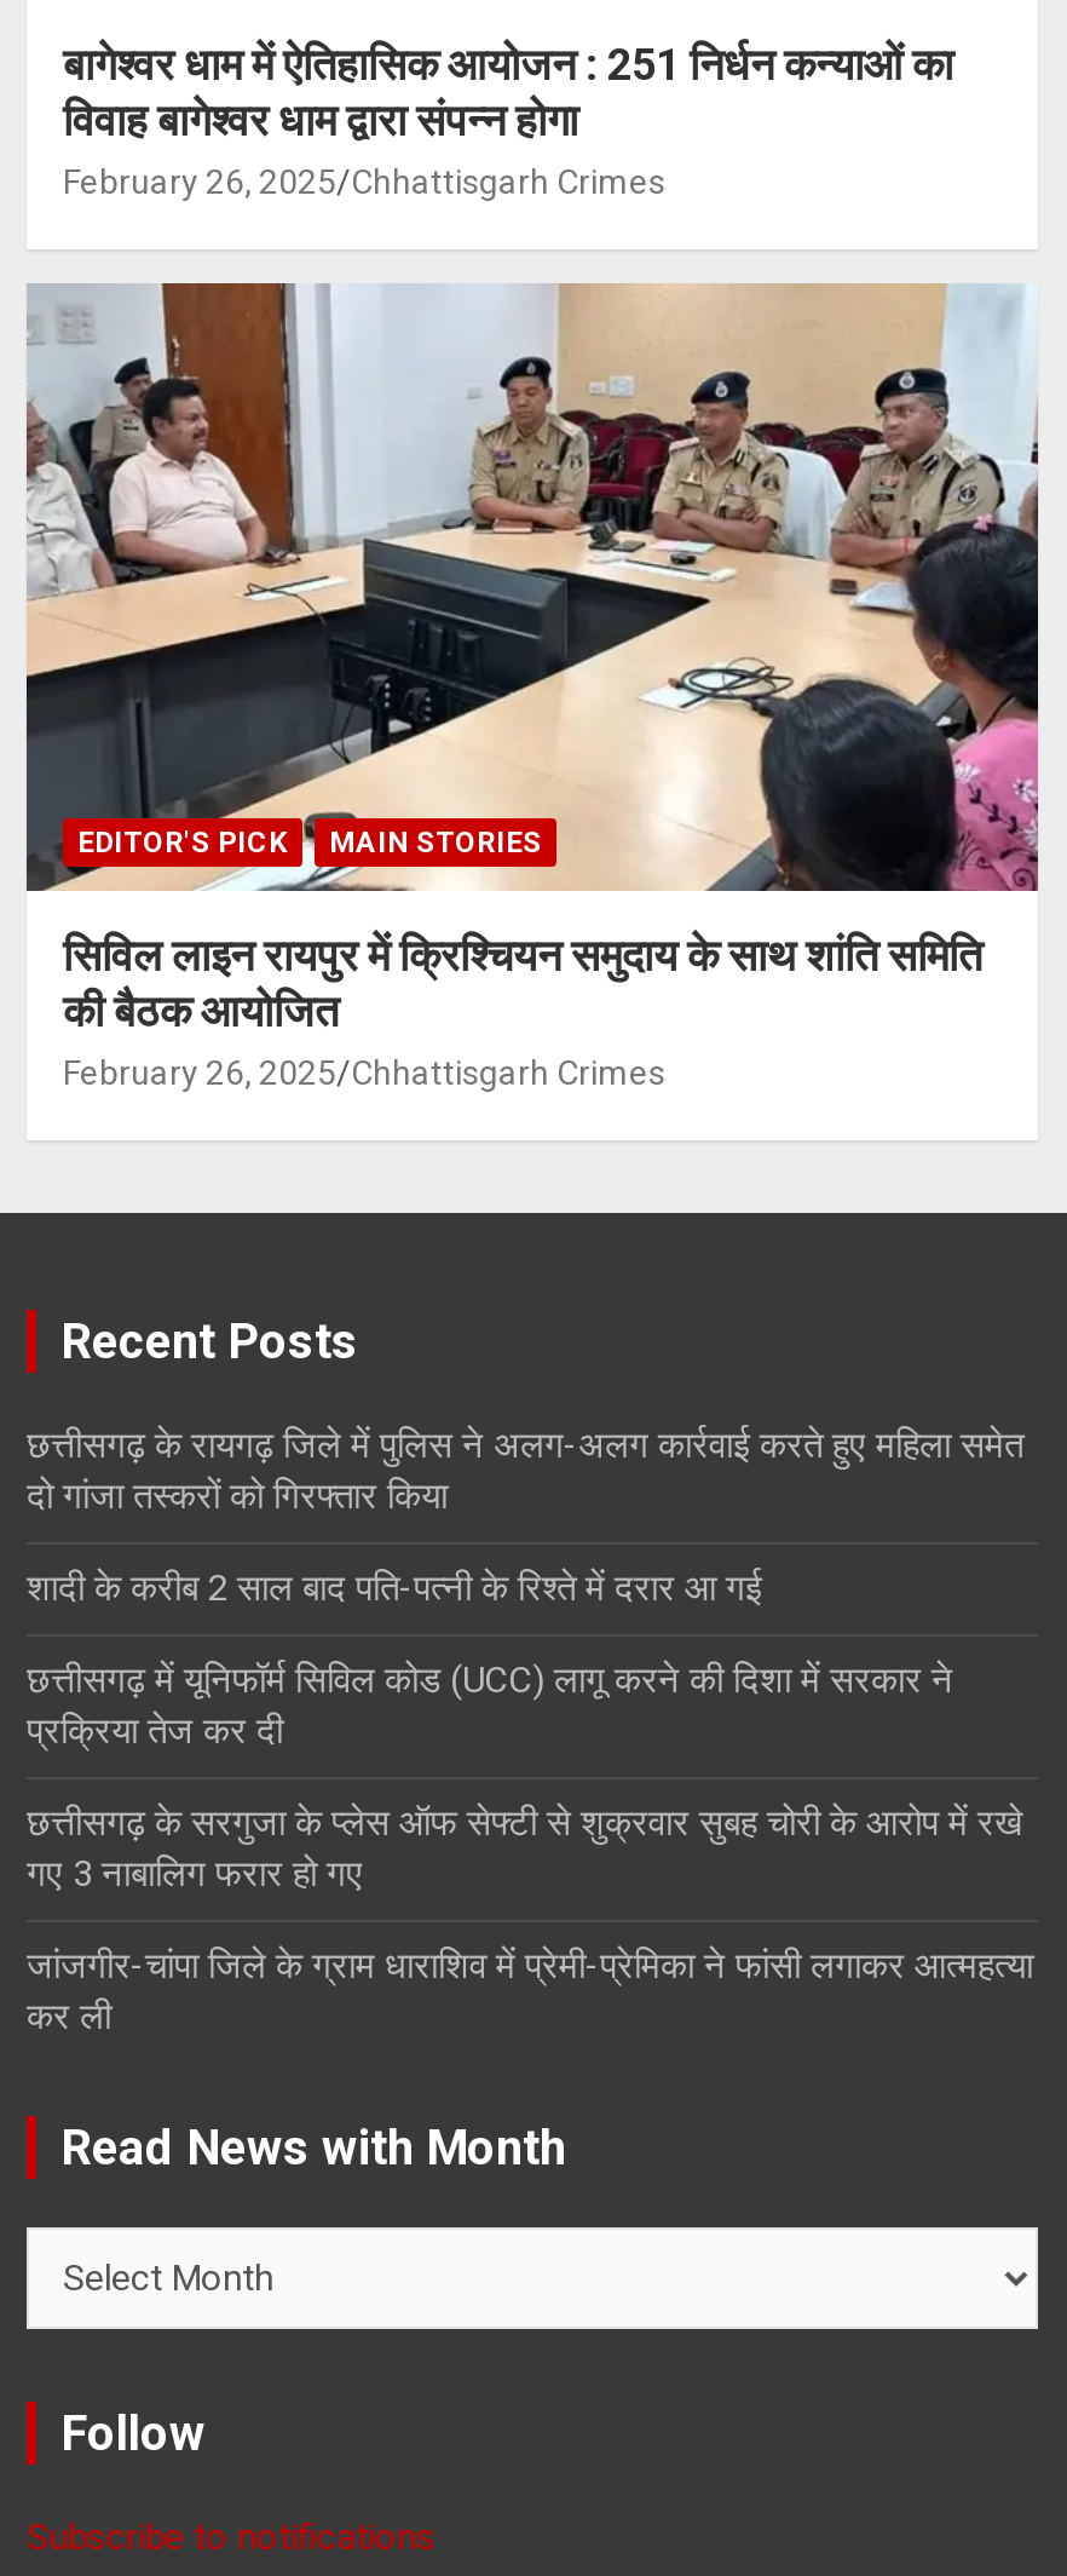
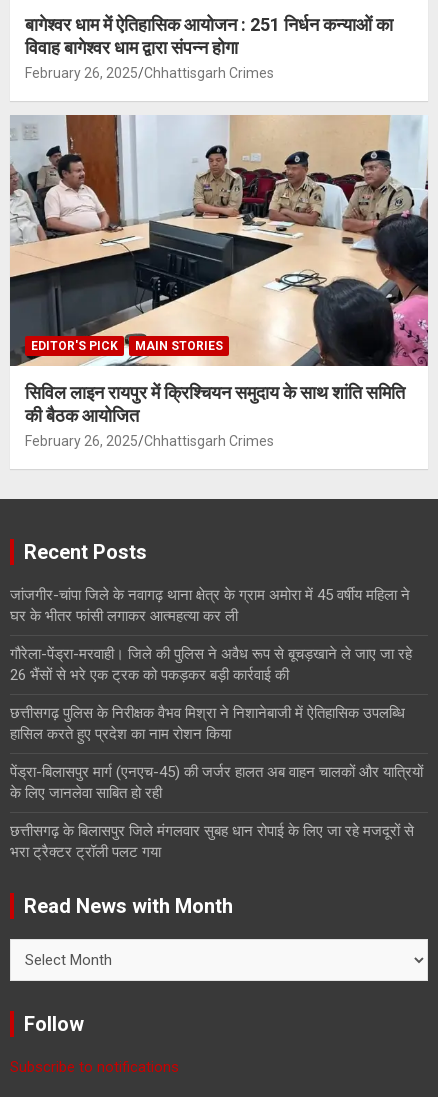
[27,1423,1023,1518] छत्तीसगढ़ के रायगढ़ जिले में पुलिस ने अलग-अलग कार्रवाई करते हुए महिला समेत | दो गांजा तस्करों को गिरफ्तार किया -> [10,586,410,625] जांजगीर-चांपा जिले के नवागढ़ थाना क्षेत्र के ग्राम अमोरा में 45 वर्षीय महिला ने | घर के भीतर फांसी लगाकर आत्महत्या कर ली
[27,1566,762,1610] शादी के करीब 2 साल बाद पति-पत्नी के रिश्ते में दरार आ गई -> [10,645,412,684] गौरेला-पेंड्रा-मरवाही। जिले की पुलिस ने अवैध रूप से बूचड़खाने ले जाए जा रहे | 26 भैंसों से भरे एक ट्रक को पकड़कर बड़ी कार्रवाई की
[27,1658,953,1753] छत्तीसगढ़ में यूनिफॉर्म सिविल कोड (UCC) लागू करने की दिशा में सरकार ने | प्रक्रिया तेज कर दी -> [10,704,405,743] छत्तीसगढ़ पुलिस के निरीक्षक वैभव मिश्रा ने निशानेबाजी में ऐतिहासिक उपलब्धि | हासिल करते हुए प्रदेश का नाम रोशन किया
[27,1801,1023,1895] छत्तीसगढ़ के सरगुजा के प्लेस ऑफ सेफ्टी से शुक्रवार सुबह चोरी के आरोप में रखे | गए 3 नाबालिग फरार हो गए -> [10,763,423,802] पेंड्रा-बिलासपुर मार्ग (एनएच-45) की जर्जर हालत अब वाहन चालकों और यात्रियों | के लिए जानलेवा साबित हो रही
[27,1944,1033,2038] जांजगीर-चांपा जिले के ग्राम धाराशिव में प्रेमी-प्रेमिका ने फांसी लगाकर आत्महत्या | कर ली -> [10,822,414,861] छत्तीसगढ़ के बिलासपुर जिले मंगलवार सुबह धान रोपाई के लिए जा रहे मजदूरों से | भरा ट्रैक्टर ट्रॉली पलट गया

